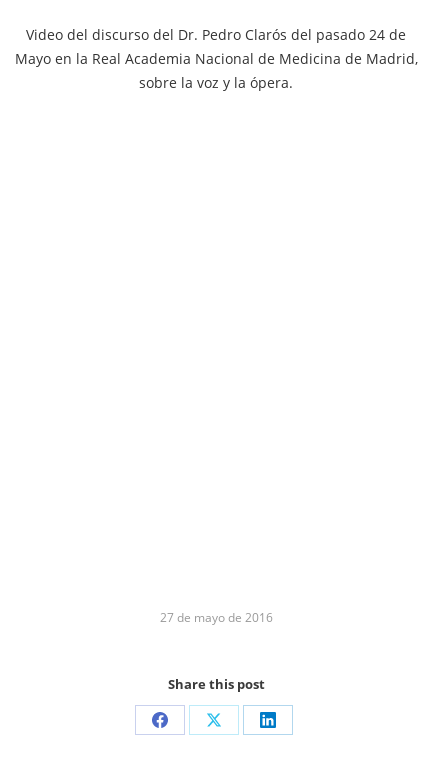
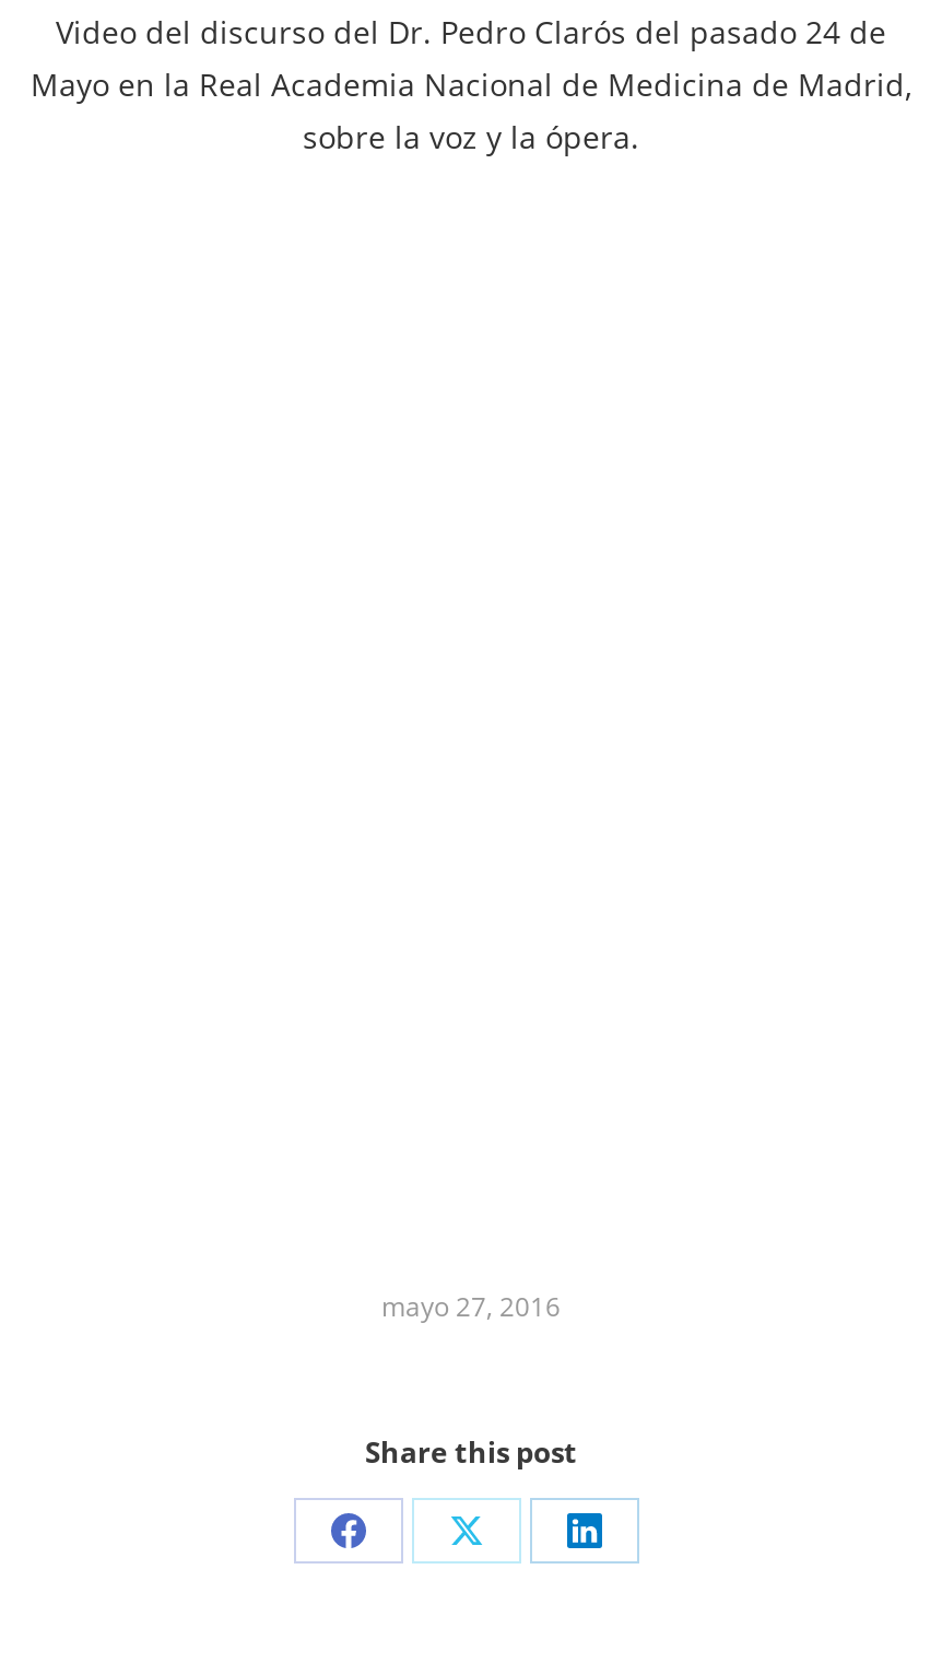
[159,609,272,626] 27 de mayo de 2016 -> [381,1288,561,1325] mayo 27, 2016

